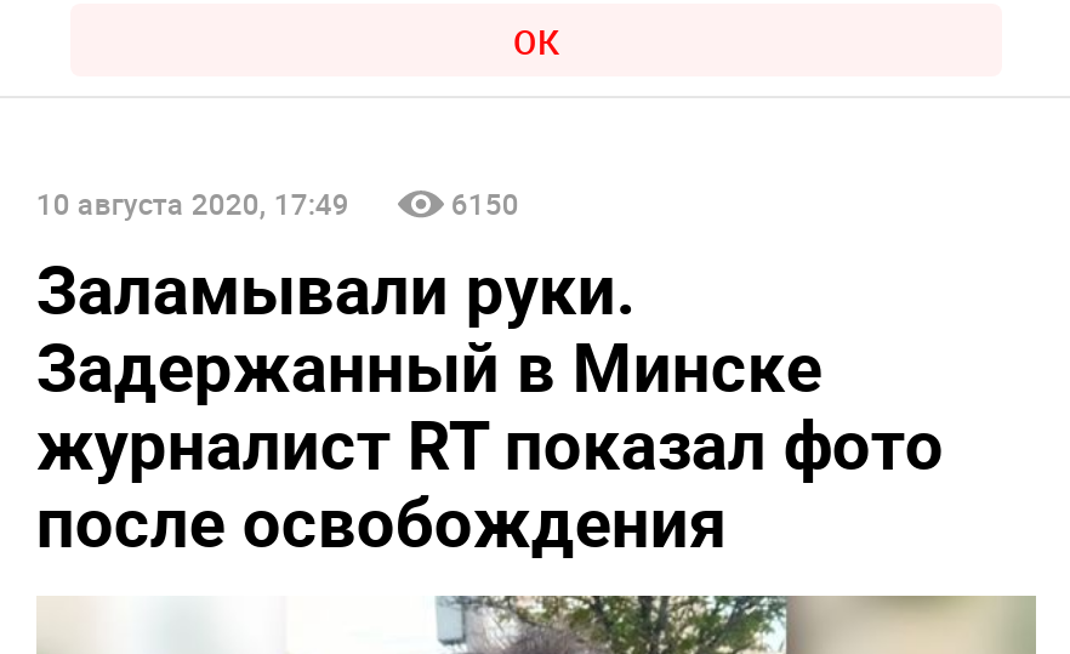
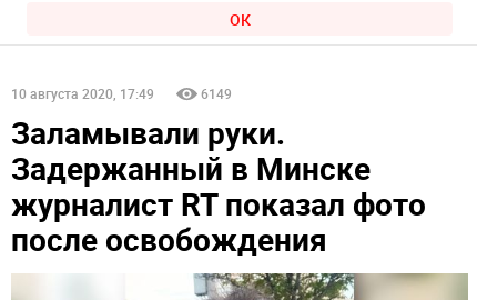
[451,183,519,222] 6150 -> [201,84,232,102] 6149

